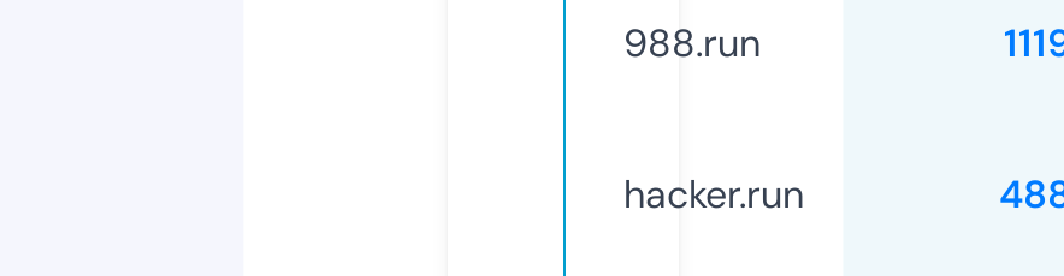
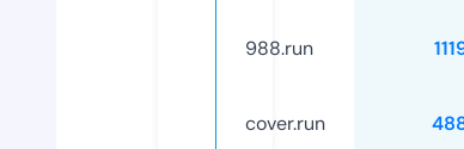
[623,169,804,219] hacker.run -> [245,111,325,136] cover.run

